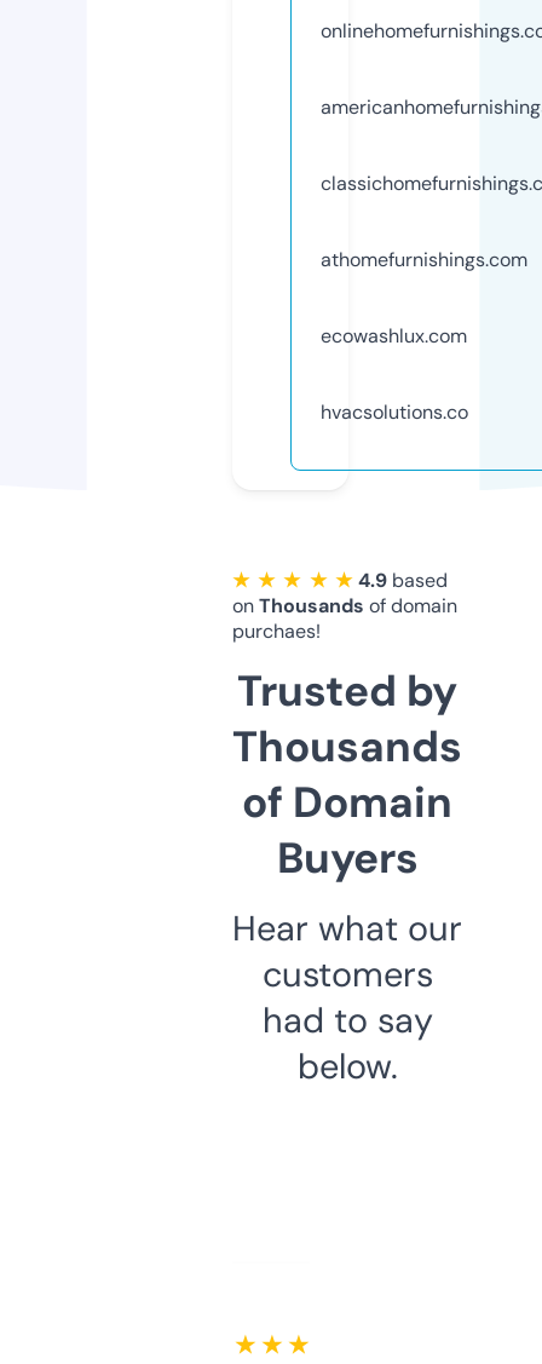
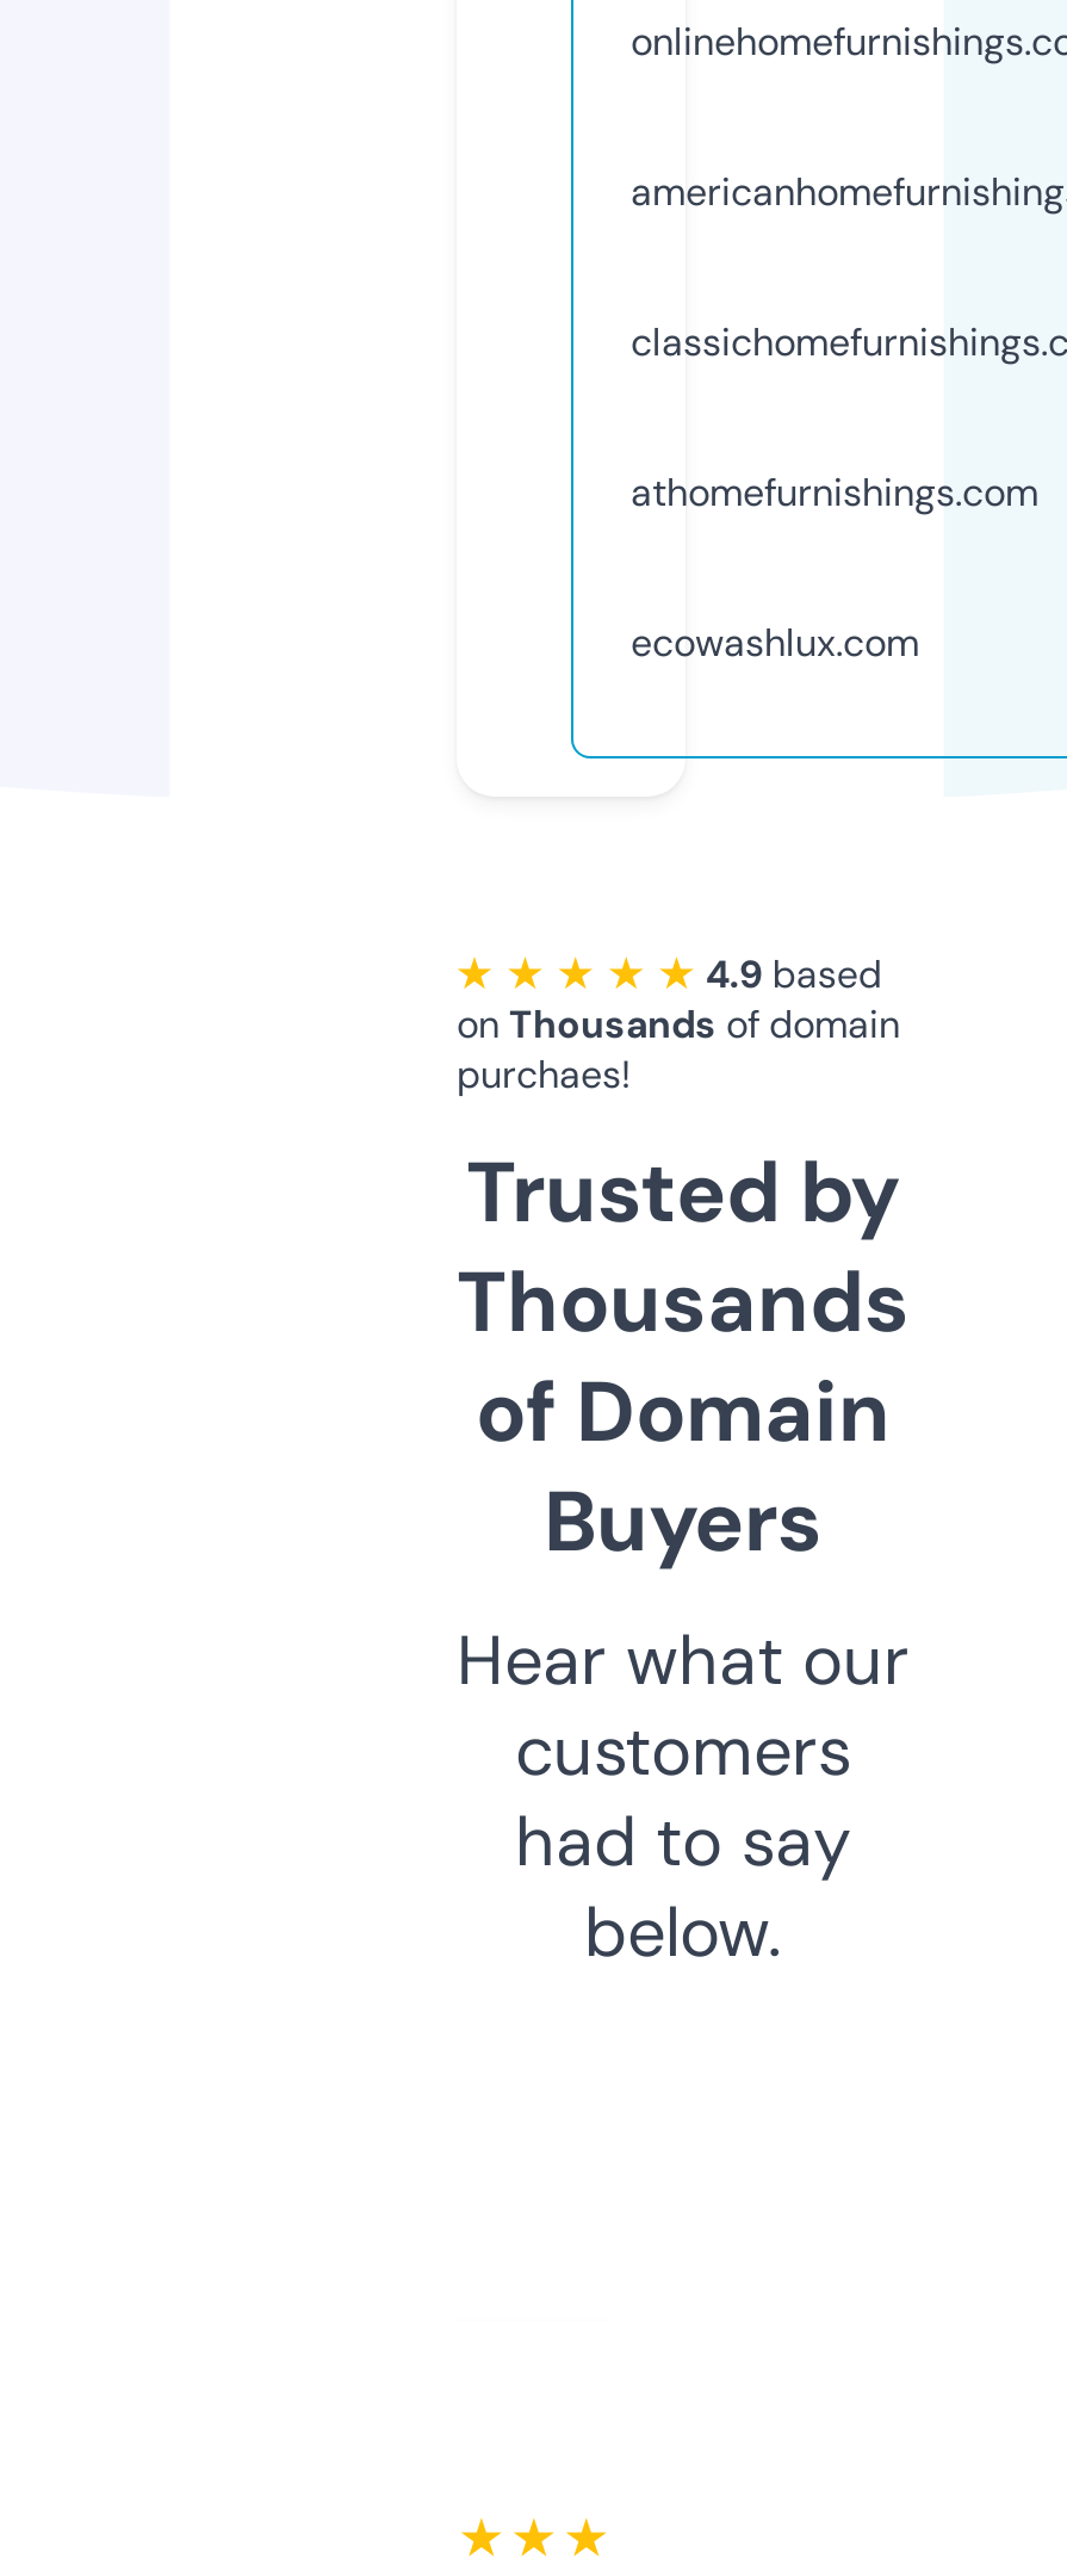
[321,399,468,425] hvacsolutions.co -> none
moved [232,593,462,1089] -> [457,999,910,1977]: on Thousands of domain | purchaes! | Trusted by | ... | had to say | below.

